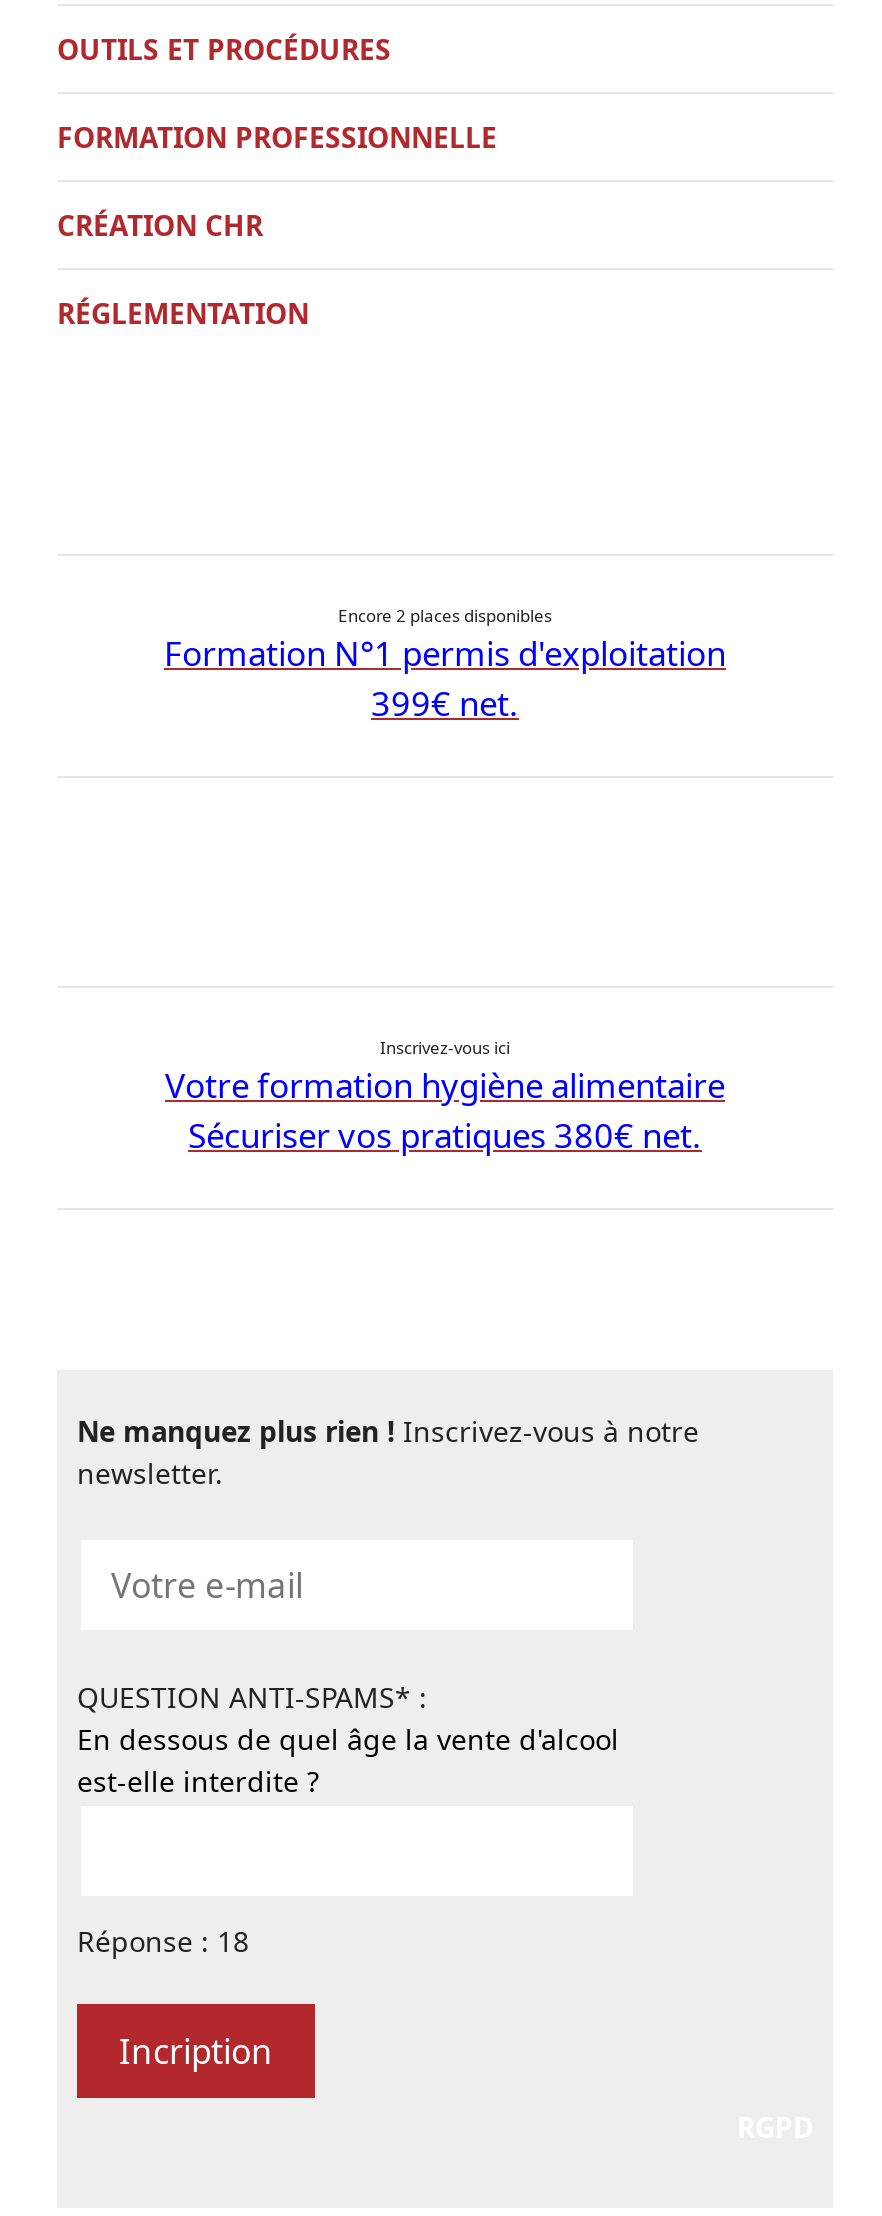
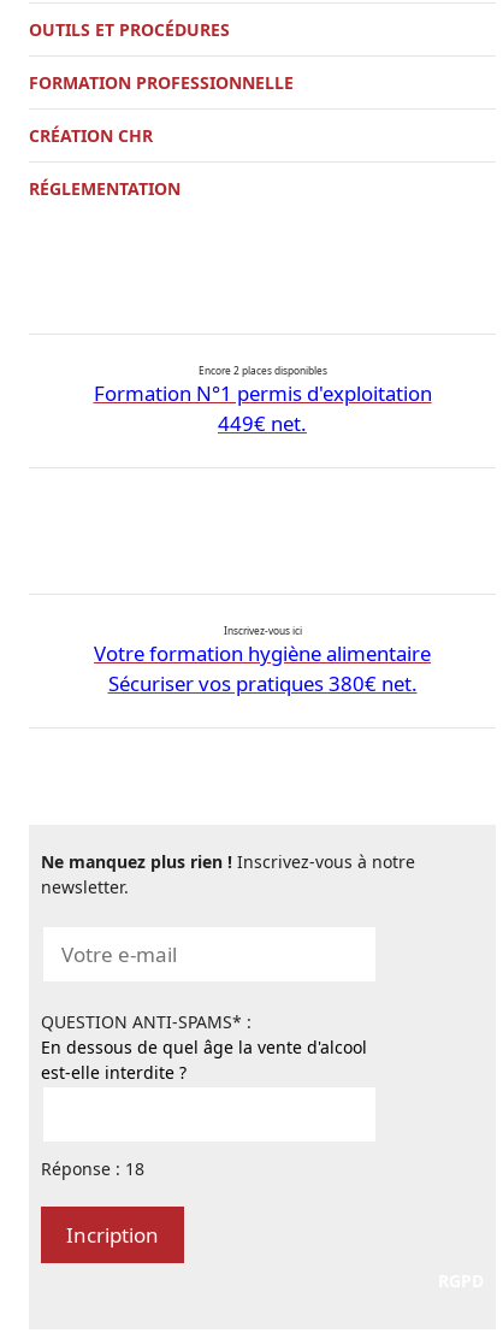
[371,680,519,726] 399€ net. -> [218,409,307,437] 449€ net.

